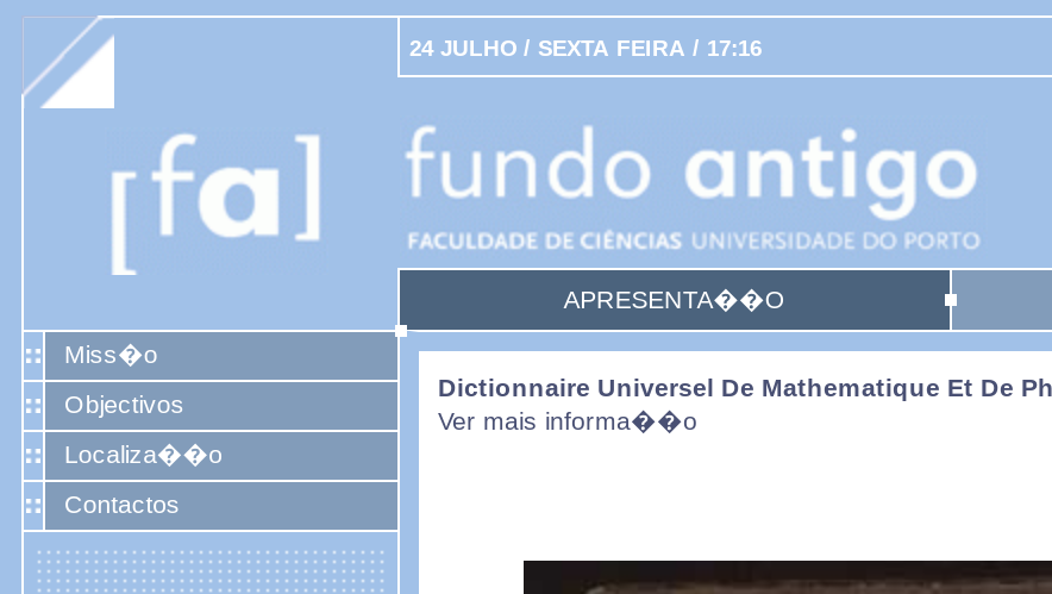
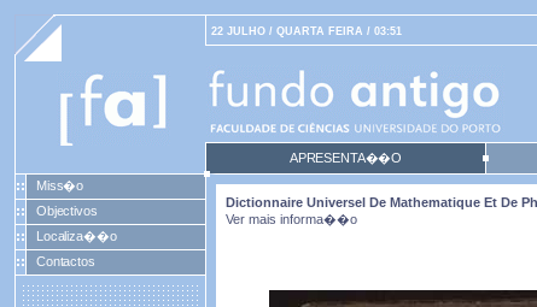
[409,37,762,61] 24 JULHO / SEXTA FEIRA / 17:16 -> [211,25,402,37] 22 JULHO / QUARTA FEIRA / 03:51

